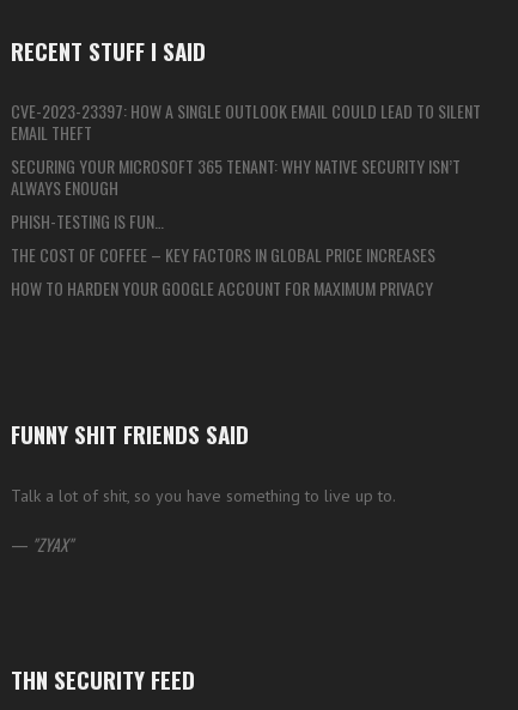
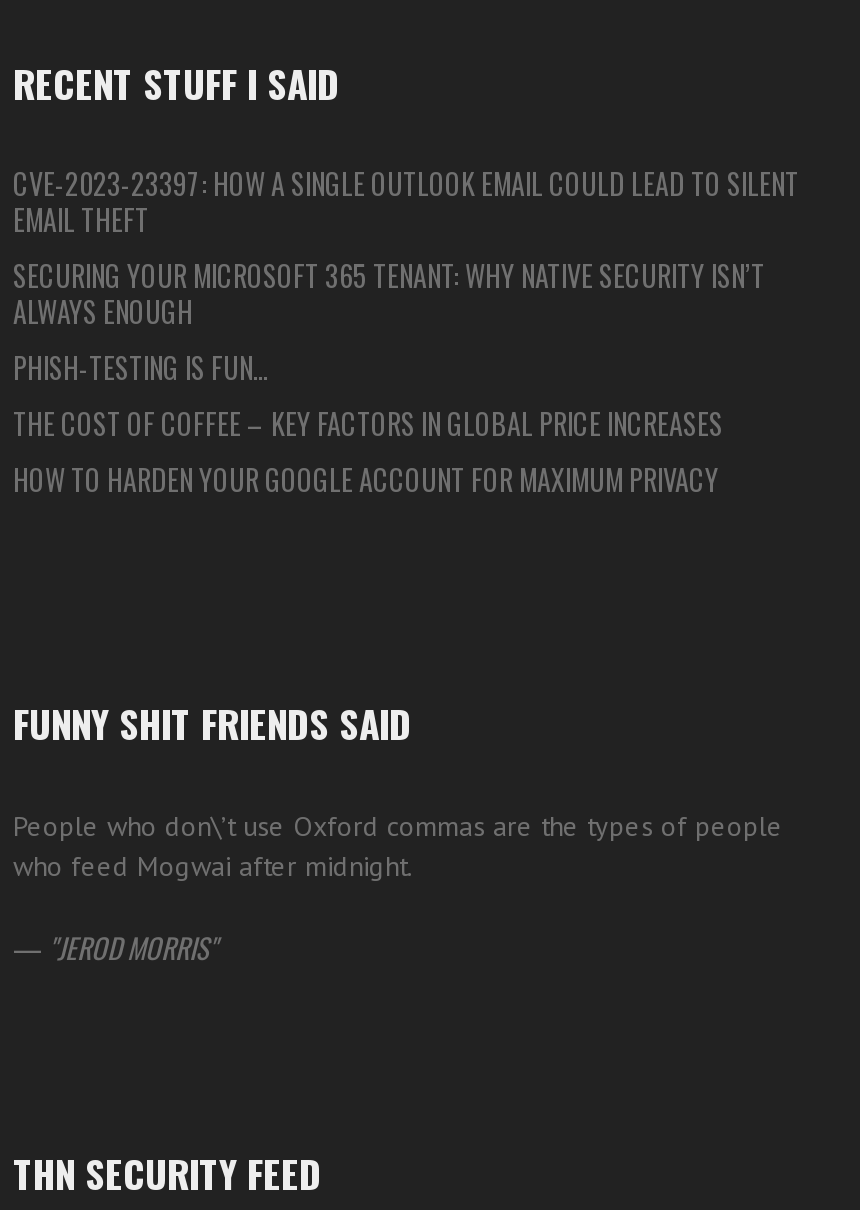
[11,485,396,506] Talk a lot of shit, so you have something to live up to. -> [13,808,783,884] People who don\’t use Oxford commas are the types of people | who feed Mogwai after midnight.
[11,531,68,557] — ZYAX -> [13,926,209,968] — JEROD MORRIS

